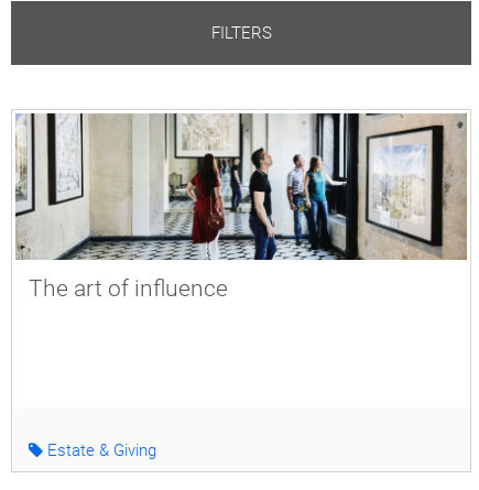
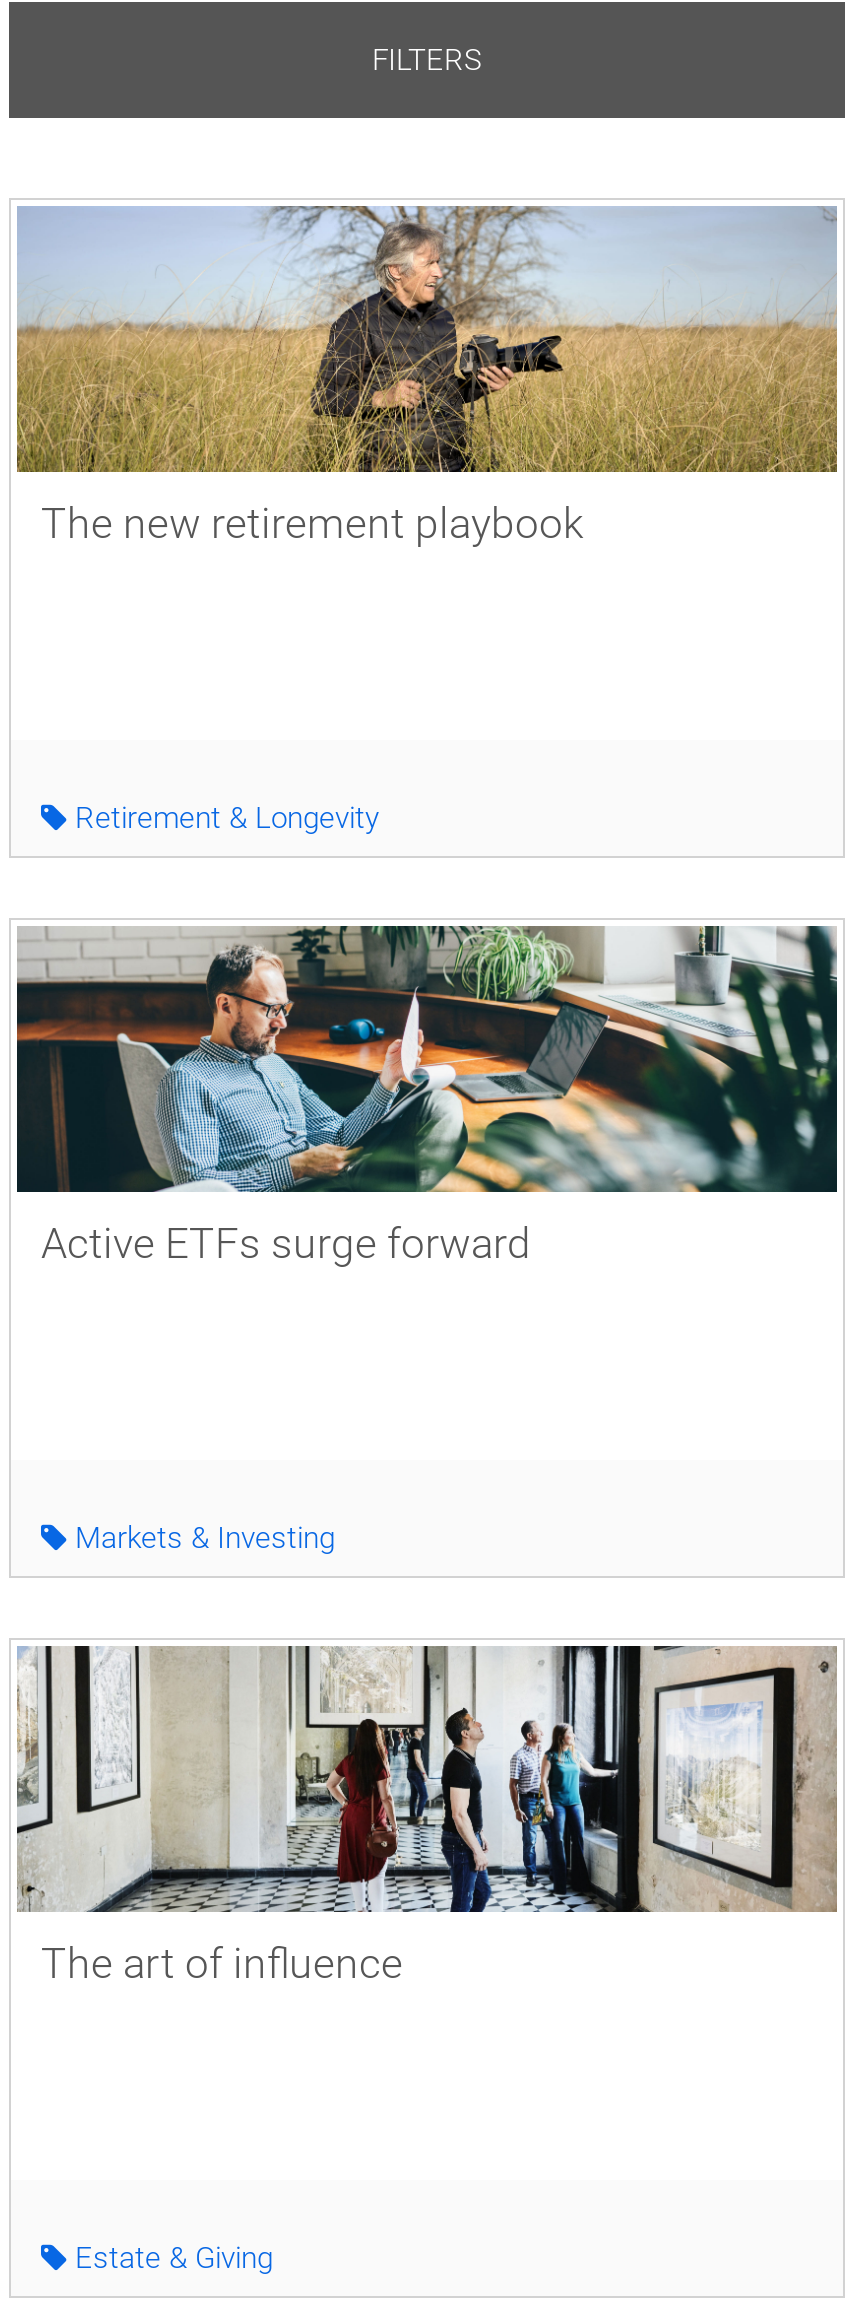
none -> [15,924,839,1268] [image] | Active ETFs surge forward
none -> [17,206,837,548] [image] | The new retirement playbook
none -> [67,800,379,836] Retirement & Longevity
none -> [67,1520,335,1556] Markets & Investing

